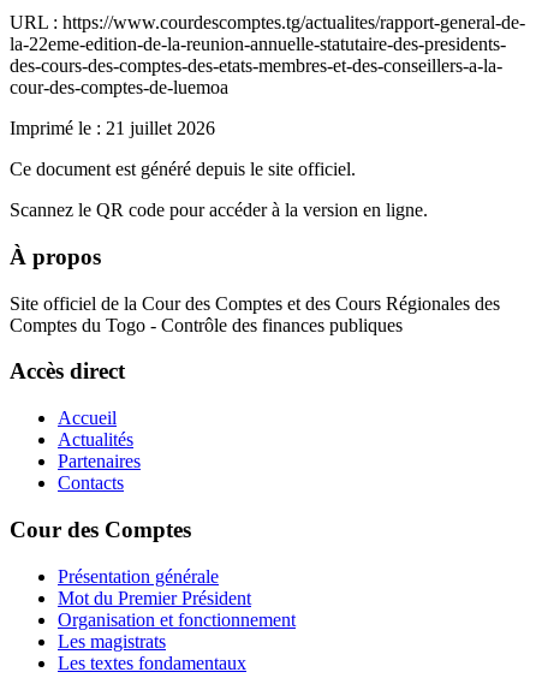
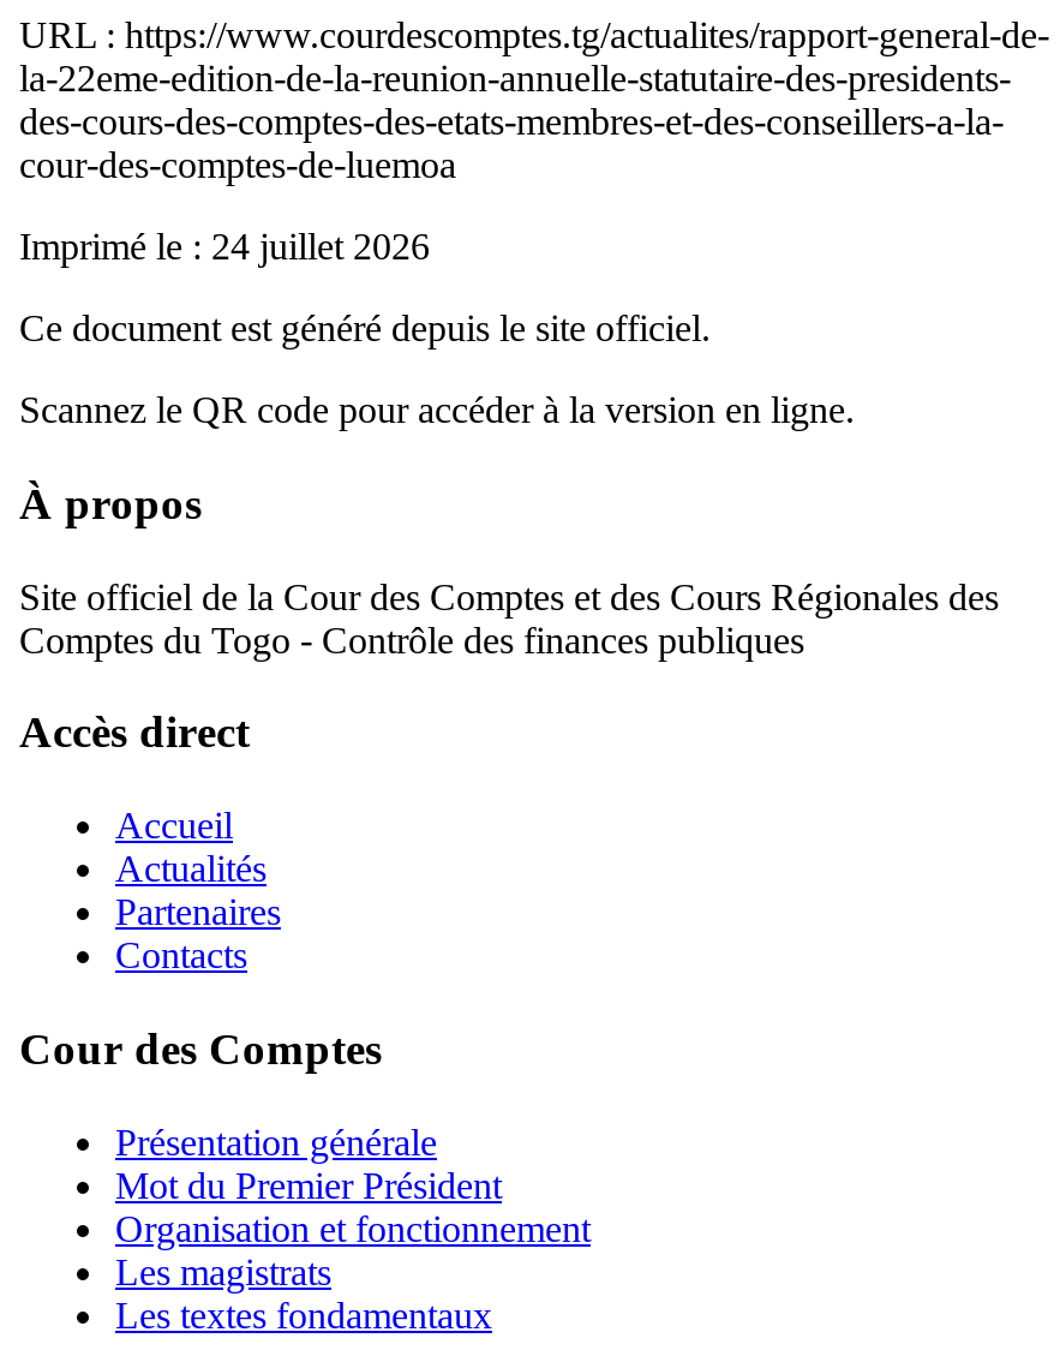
[10,118,215,139] Imprimé le : 21 juillet 2026 -> [19,227,430,267] Imprimé le : 24 juillet 2026

